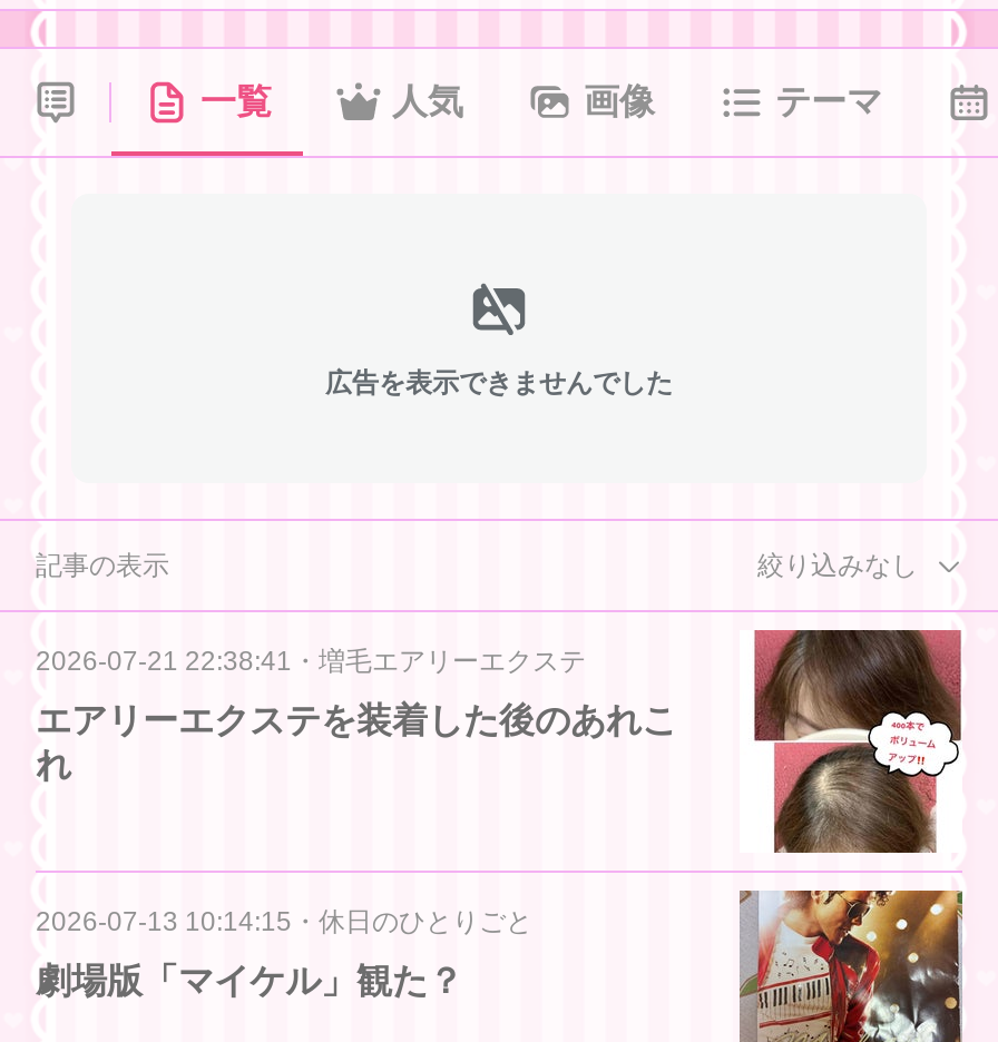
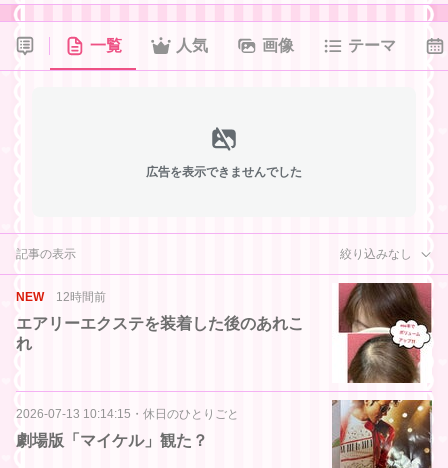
[36,646,586,677] 2026-07-21 22:38:41・増毛エアリーエクステ -> [16,290,106,304] NEW | 12時間前

